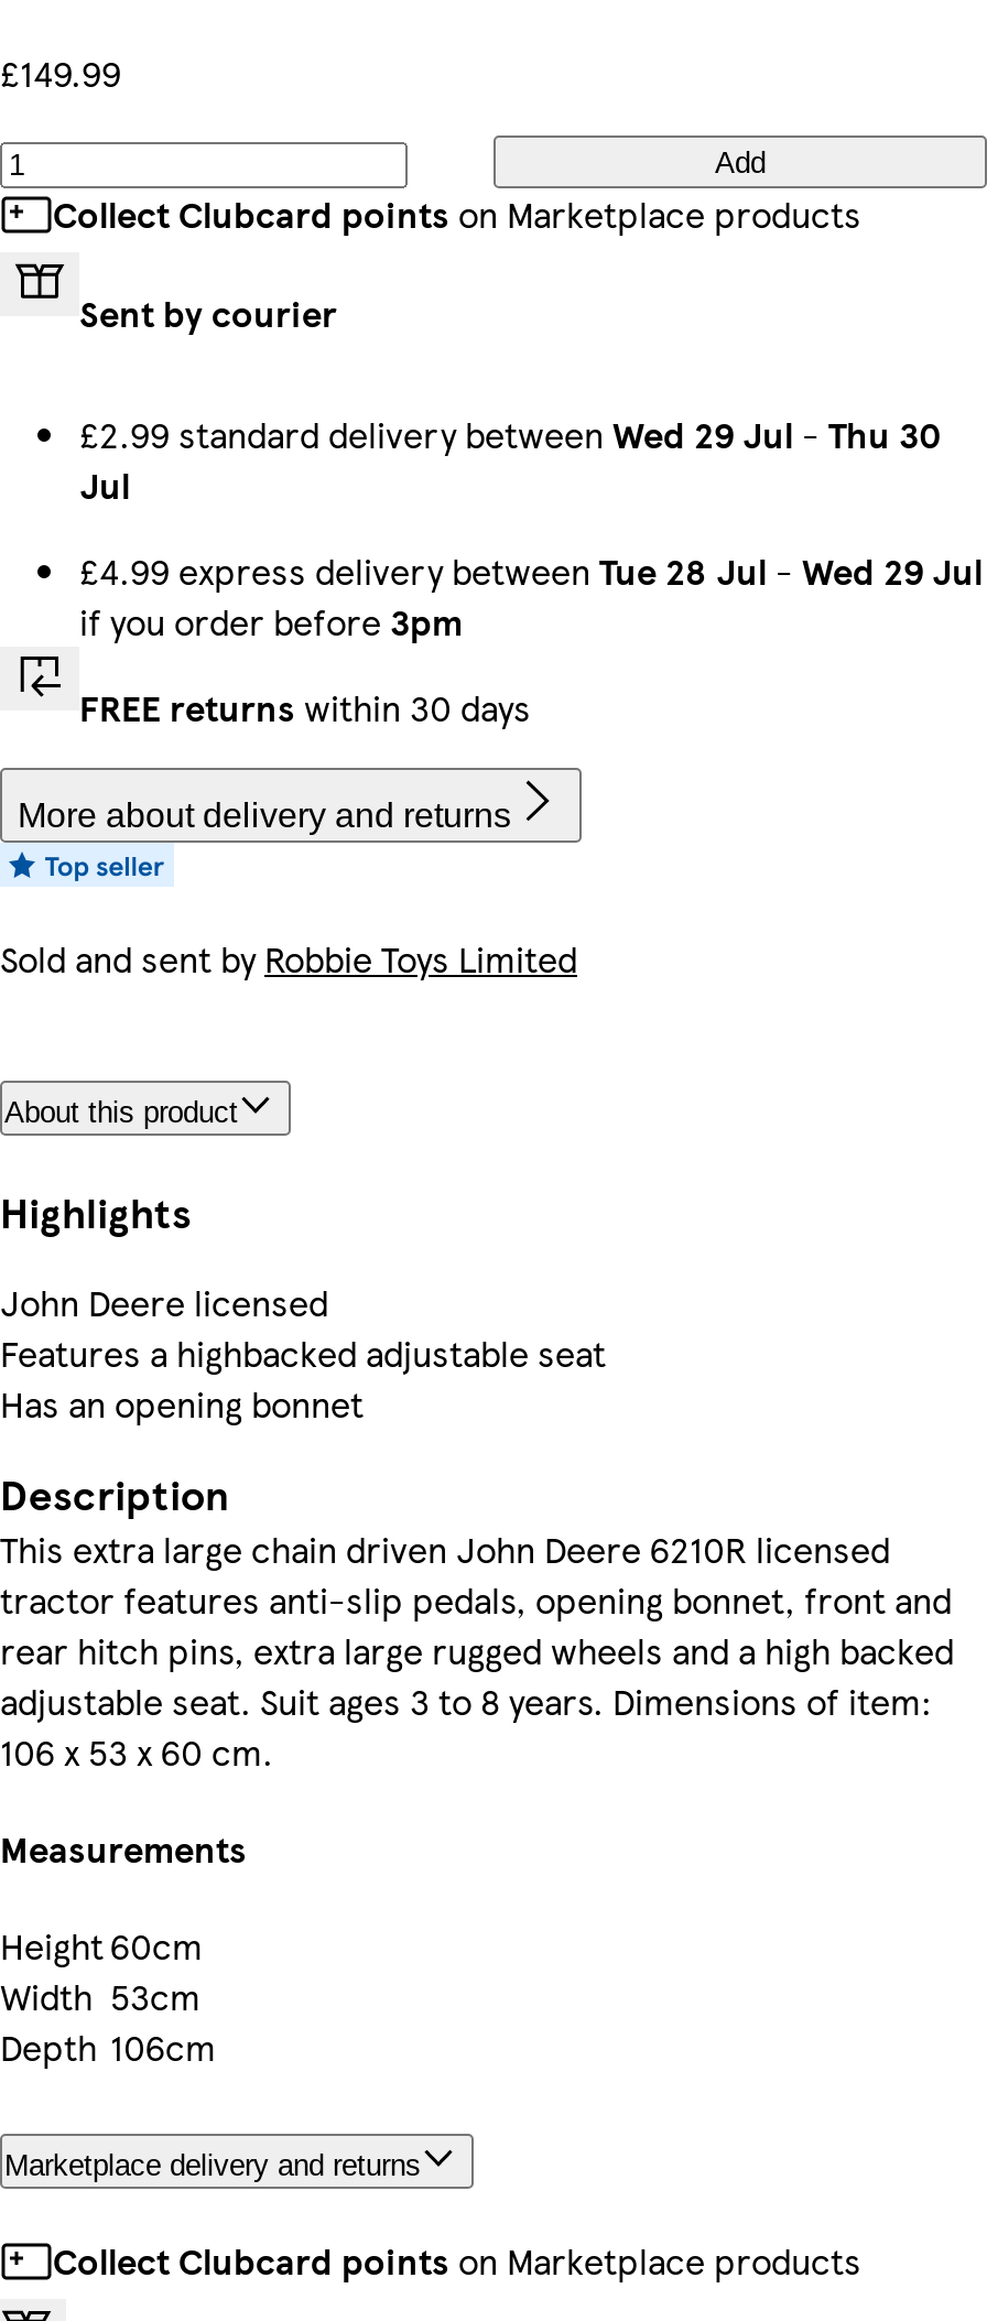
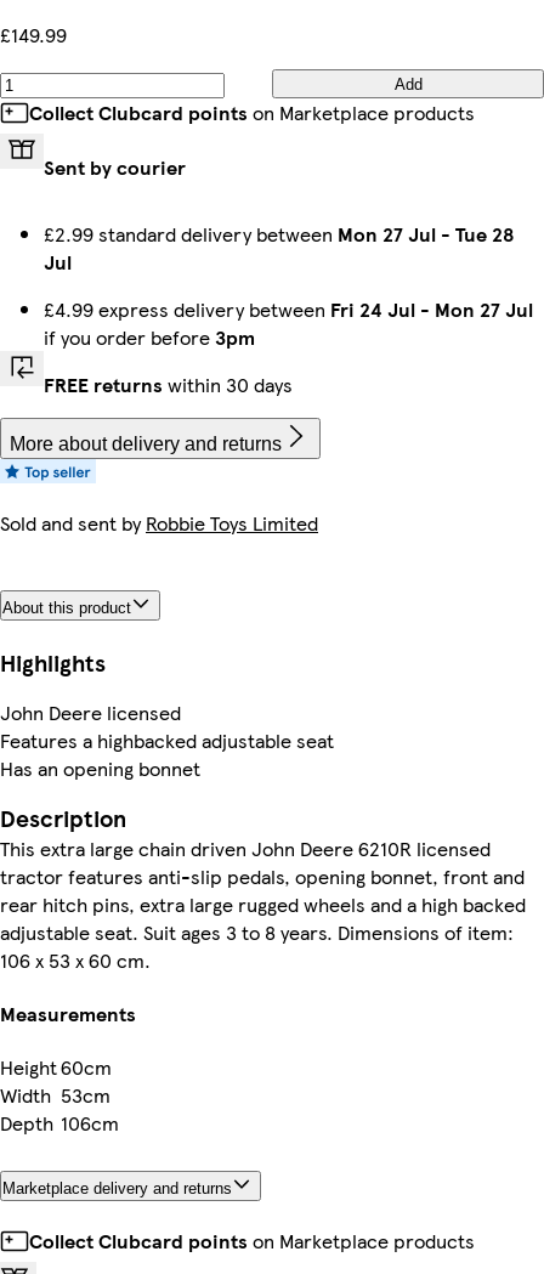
[79,409,941,459] £2.99 standard delivery between Wed 29 Jul - Thu 30 -> [44,220,515,248] £2.99 standard delivery between Mon 27 Jul - Tue 28
[79,545,983,596] £4.99 express delivery between Tue 28 Jul - Wed 29 Jul -> [44,295,533,323] £4.99 express delivery between Fri 24 Jul - Mon 27 Jul

